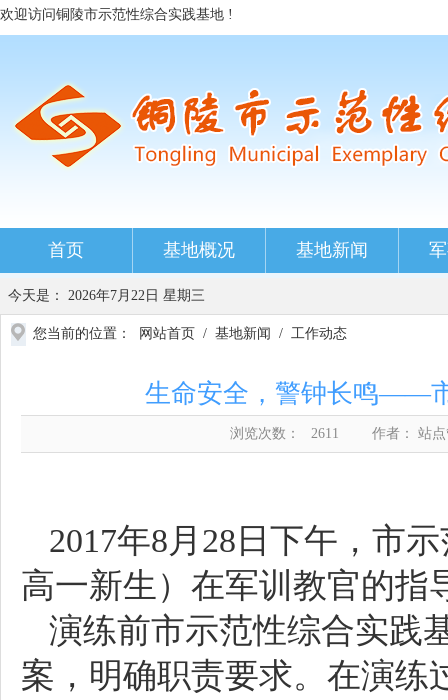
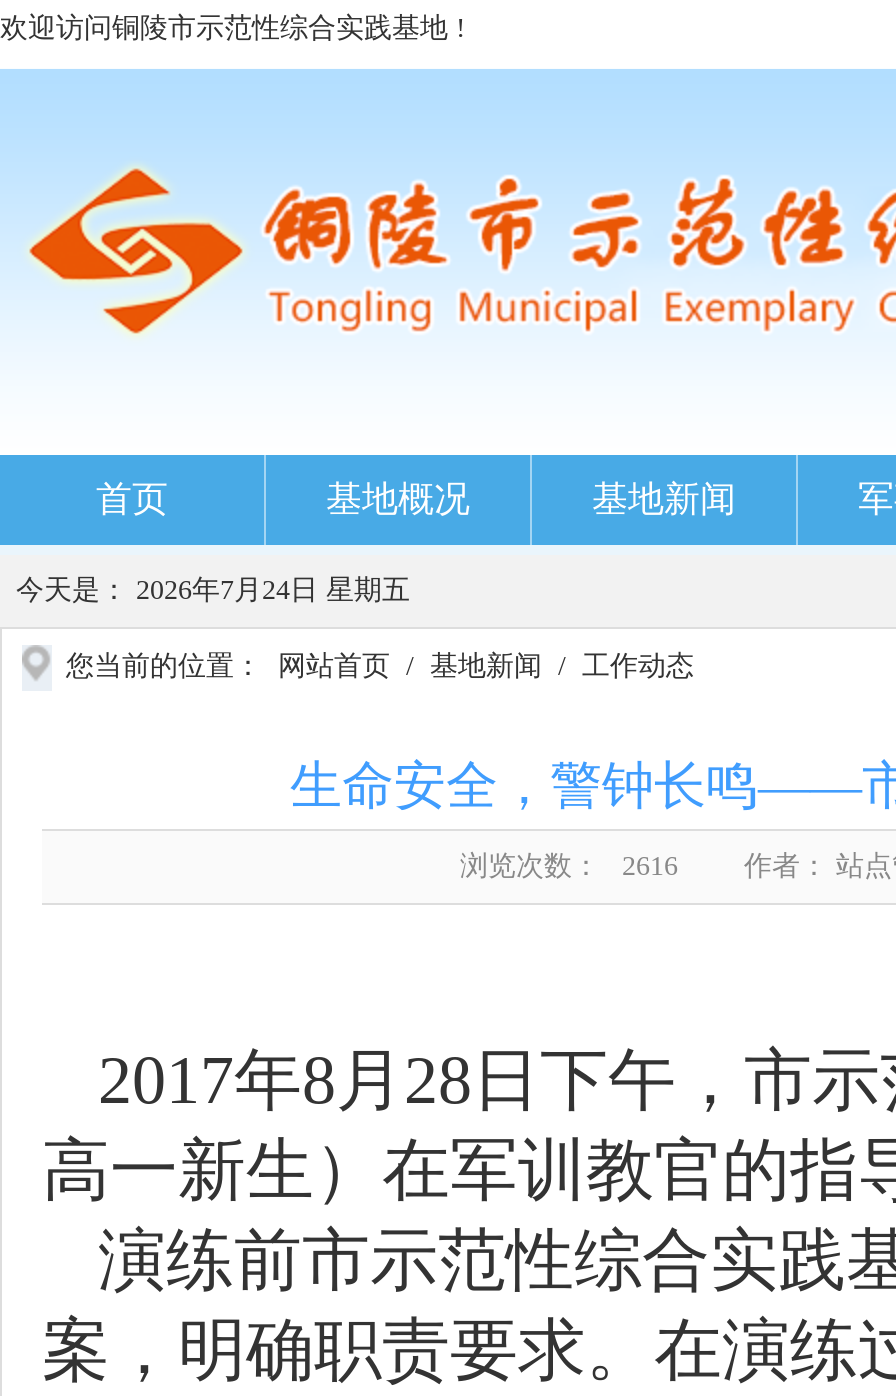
[0,288,205,303] 今天是：2026年7月22日 星期三 -> [0,575,410,605] 今天是：2026年7月24日 星期五
[230,426,339,441] 浏览次数： 2611 -> [460,851,678,881] 浏览次数： 2616

